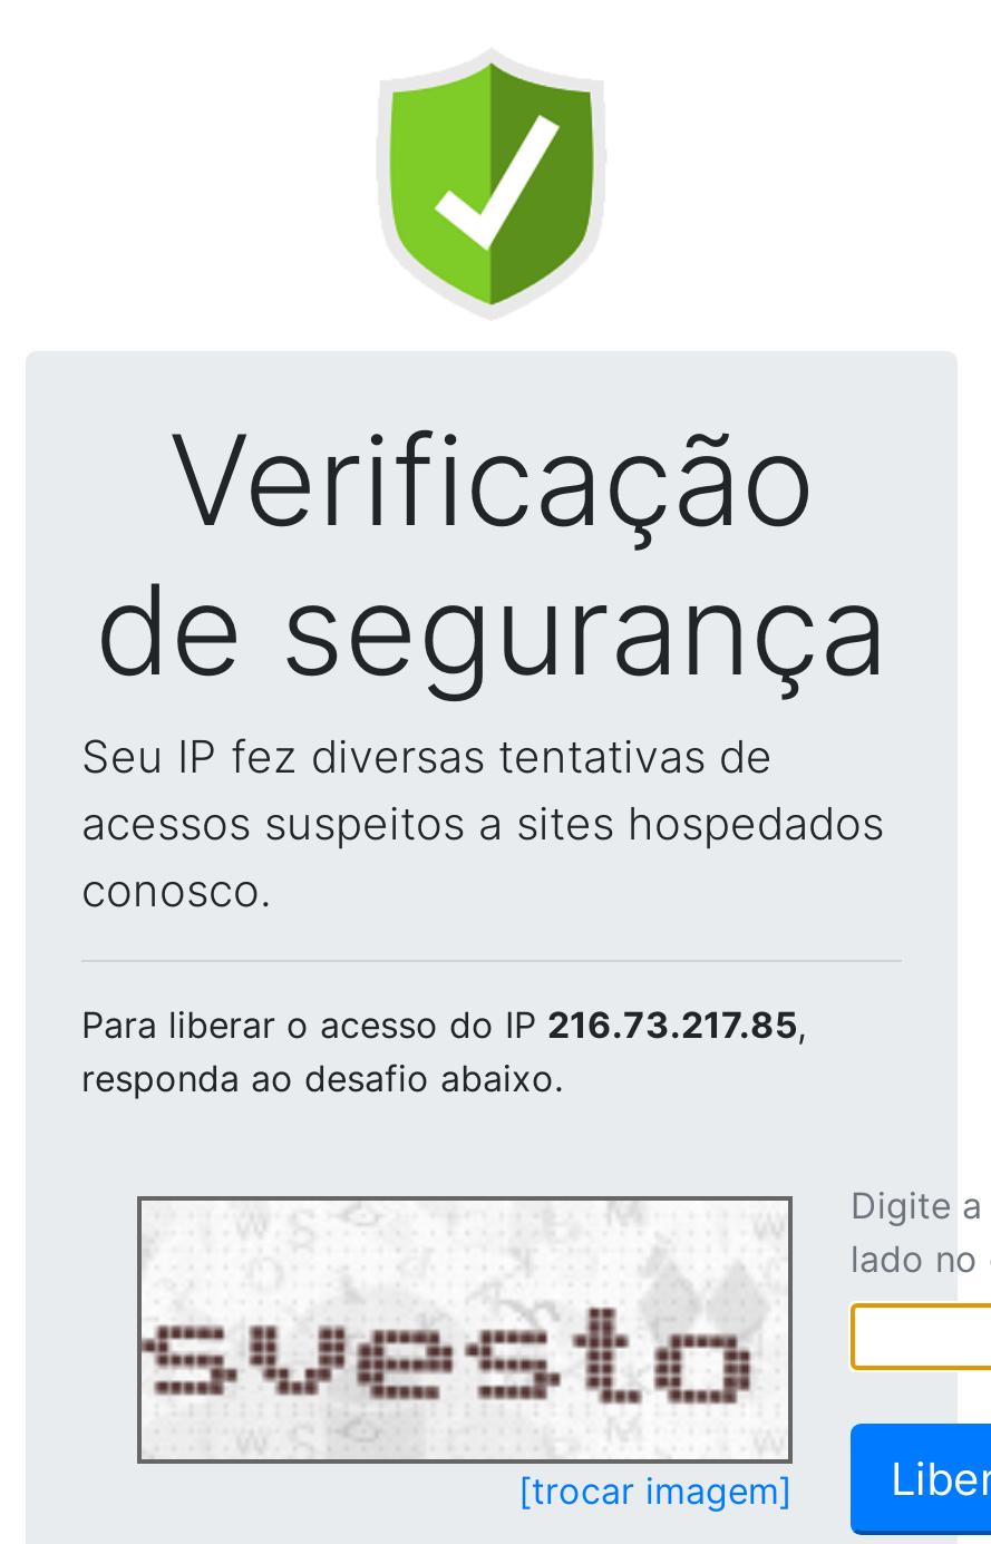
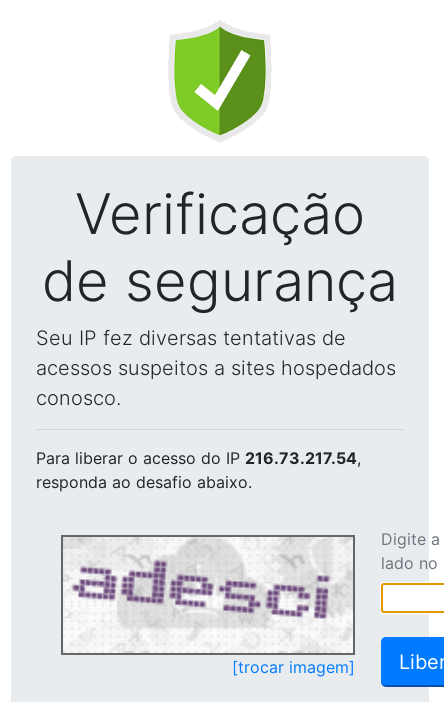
[81,1002,806,1047] Para liberar o acesso do IP 216.73.217.85, -> [36,448,361,468] Para liberar o acesso do IP 216.73.217.54,
[139,1203,752,1450] [image] -> [63,539,336,650] [image]

